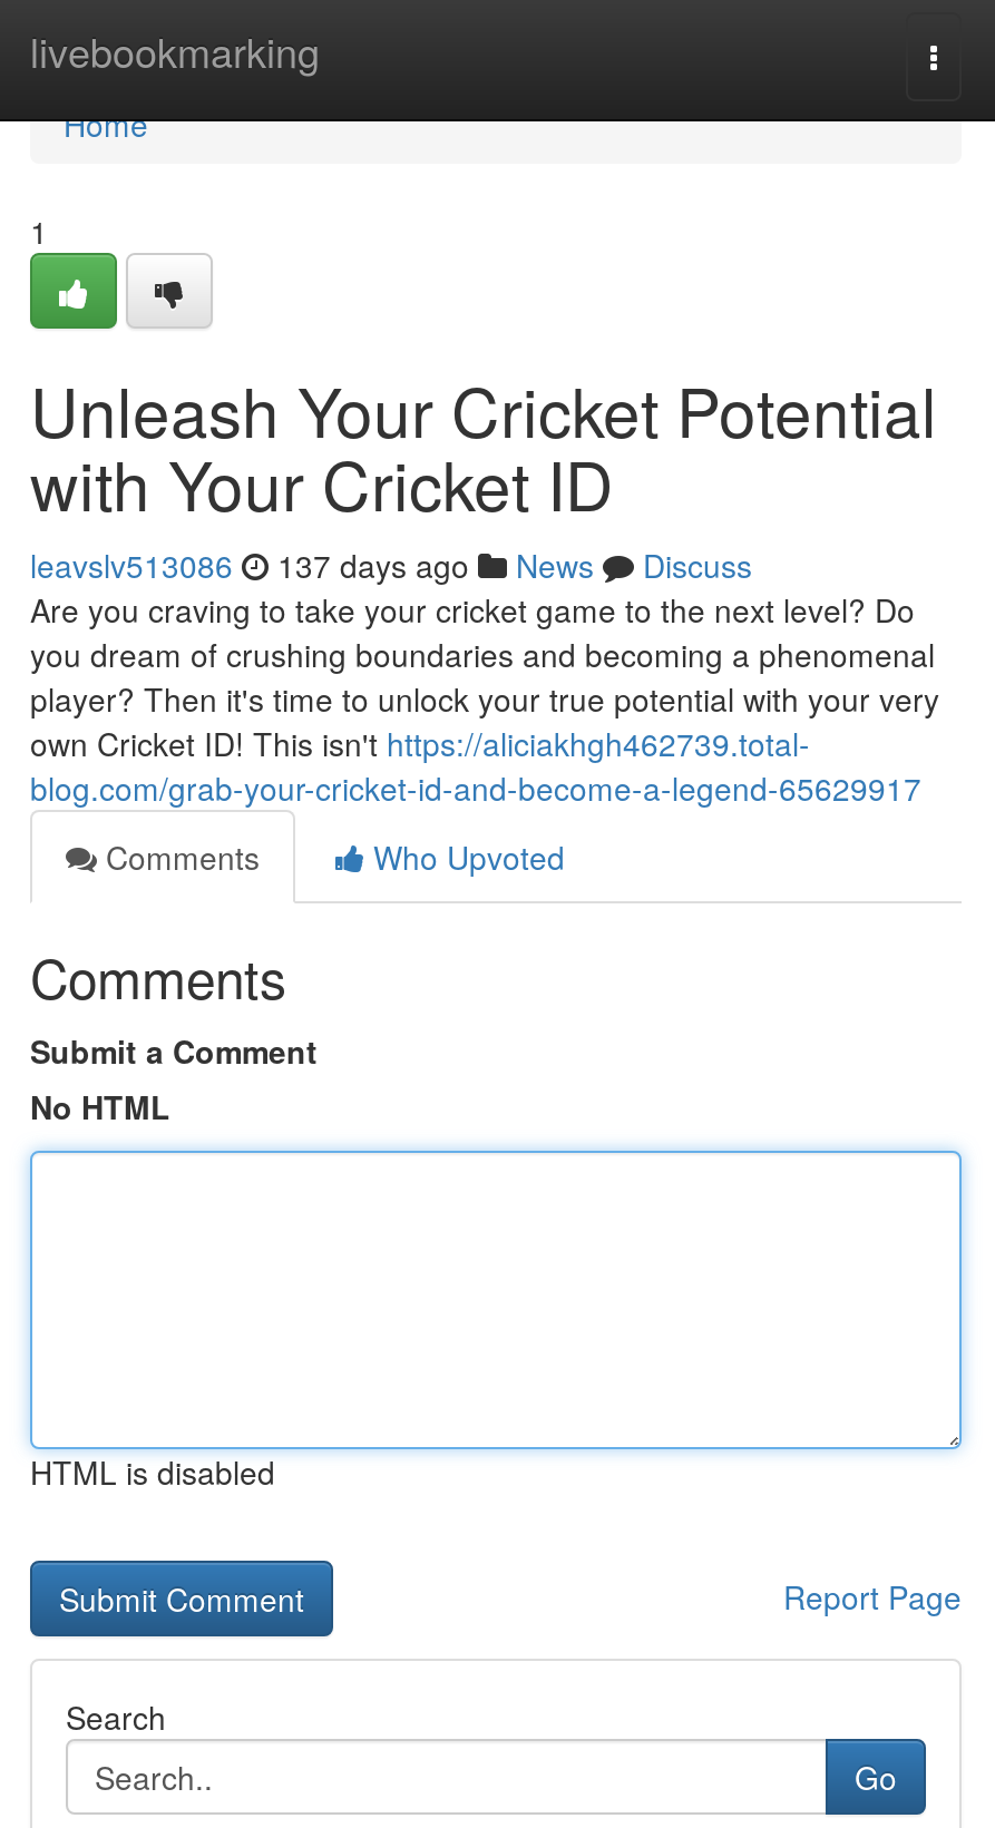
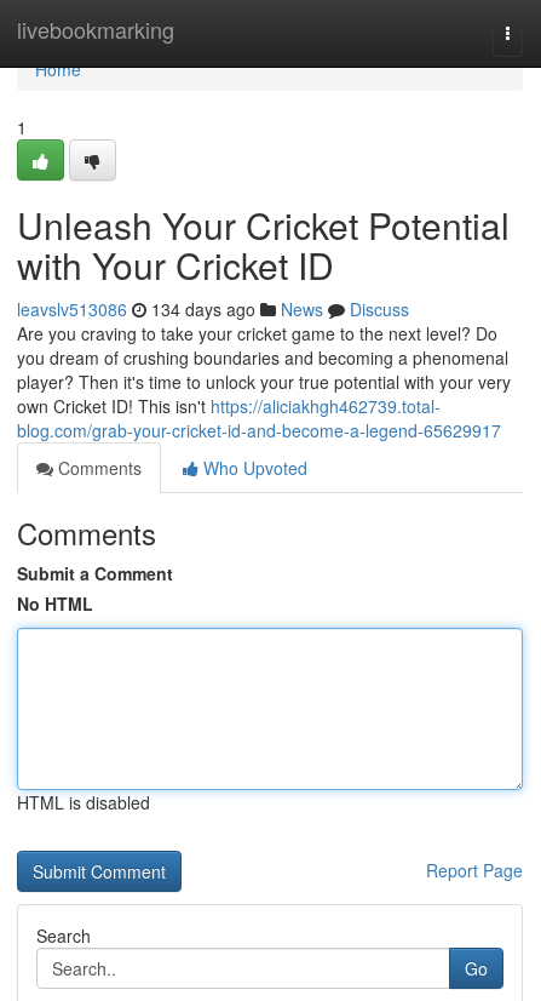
[30,542,752,587] leavslv513086 137 days ago News Discuss -> [17,297,409,321] leavslv513086 134 days ago News Discuss

